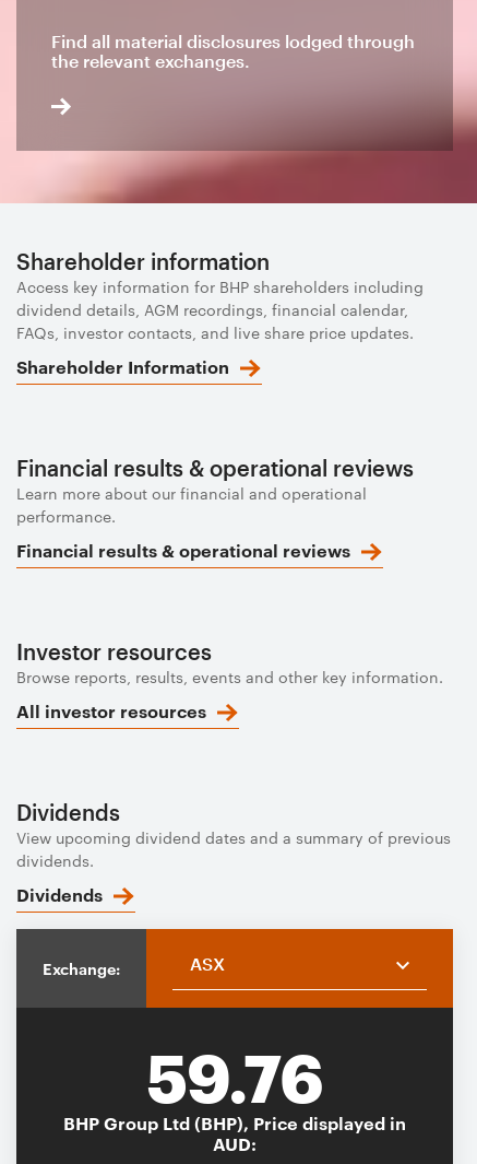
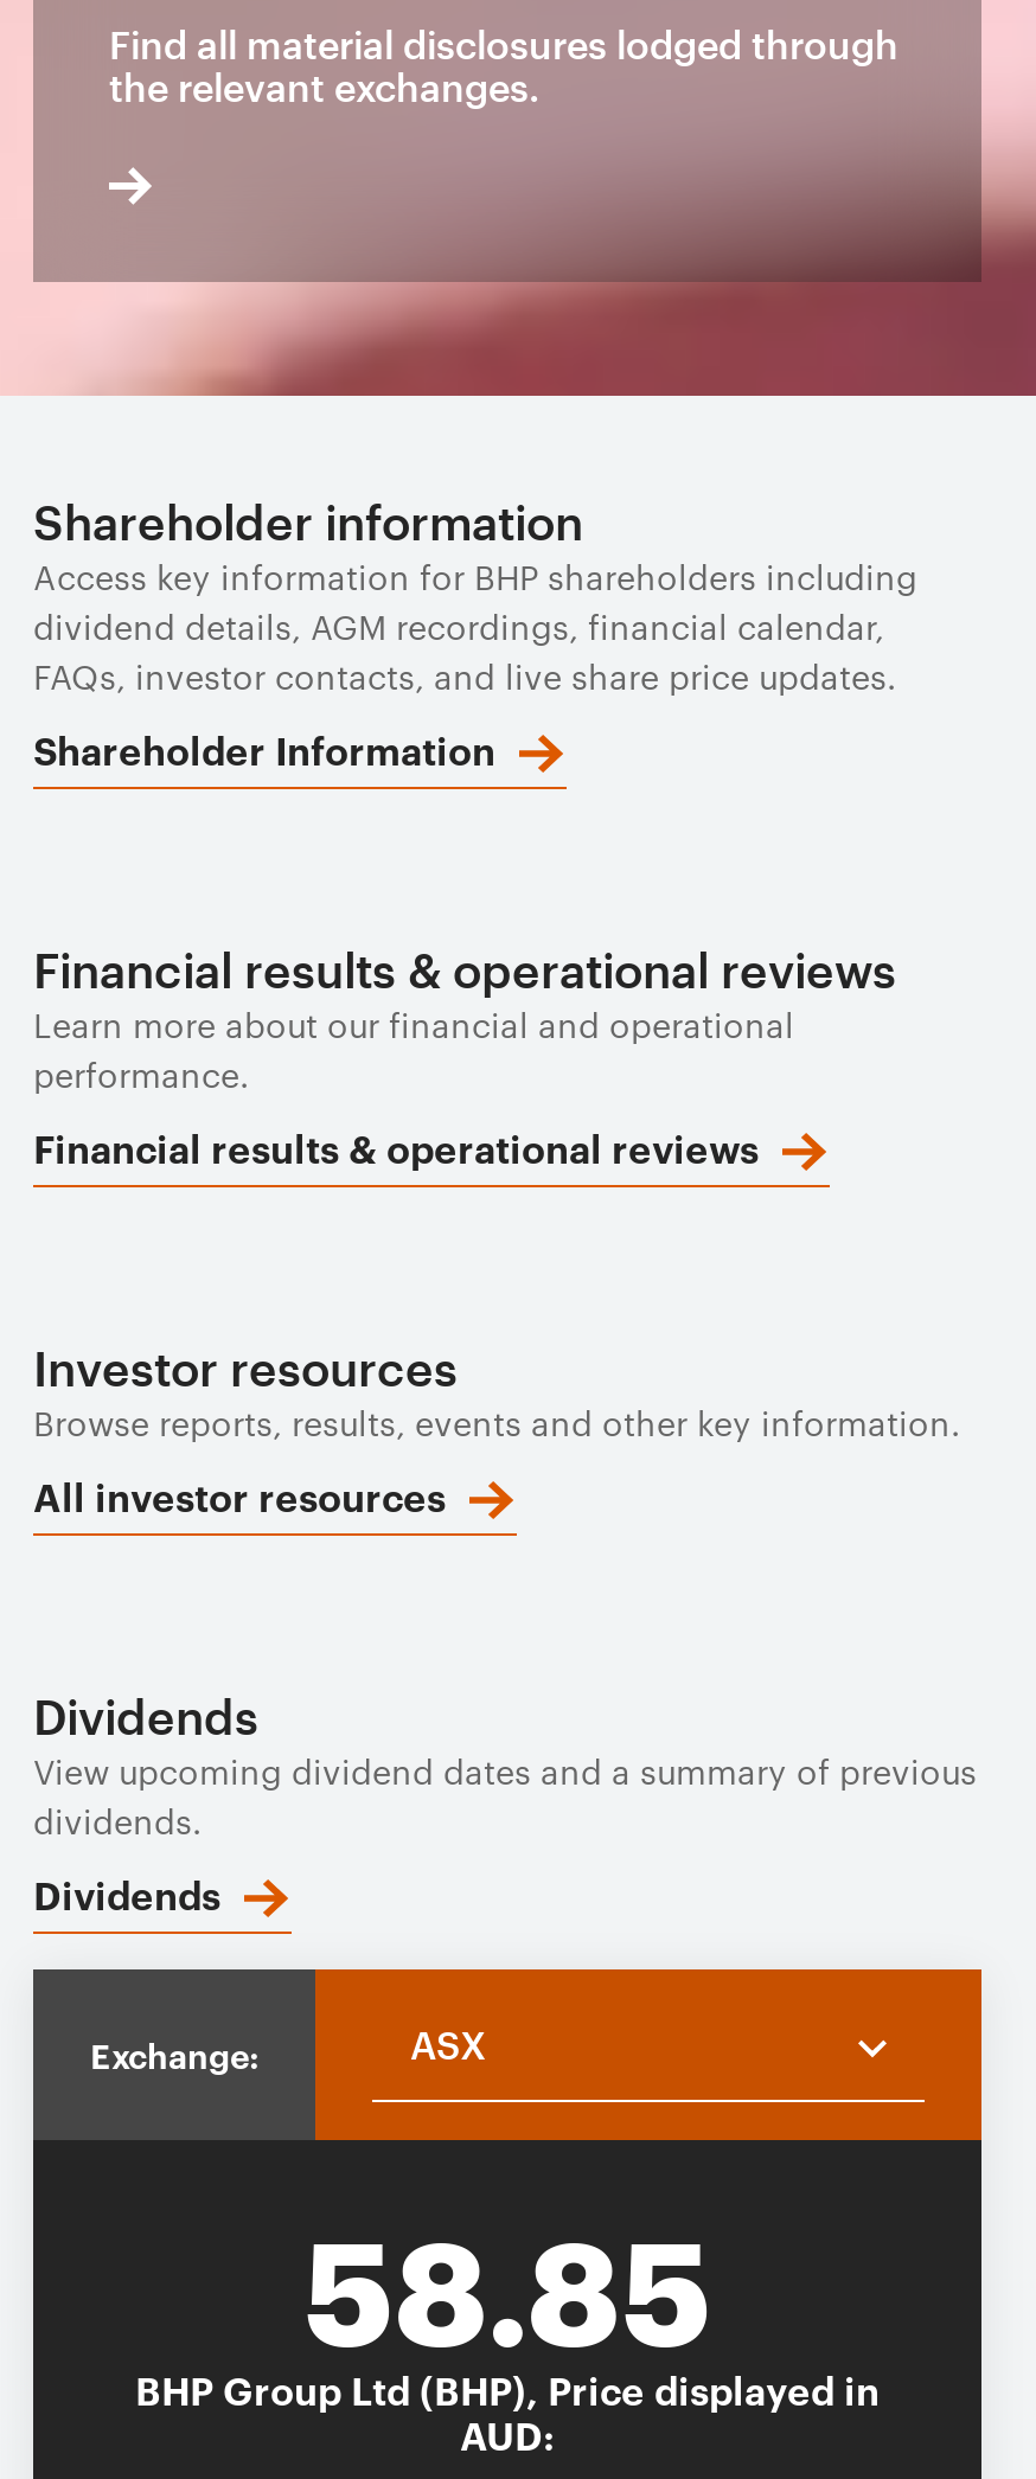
[146,1027,324,1118] 59.76 -> [303,2183,711,2379] 58.85

